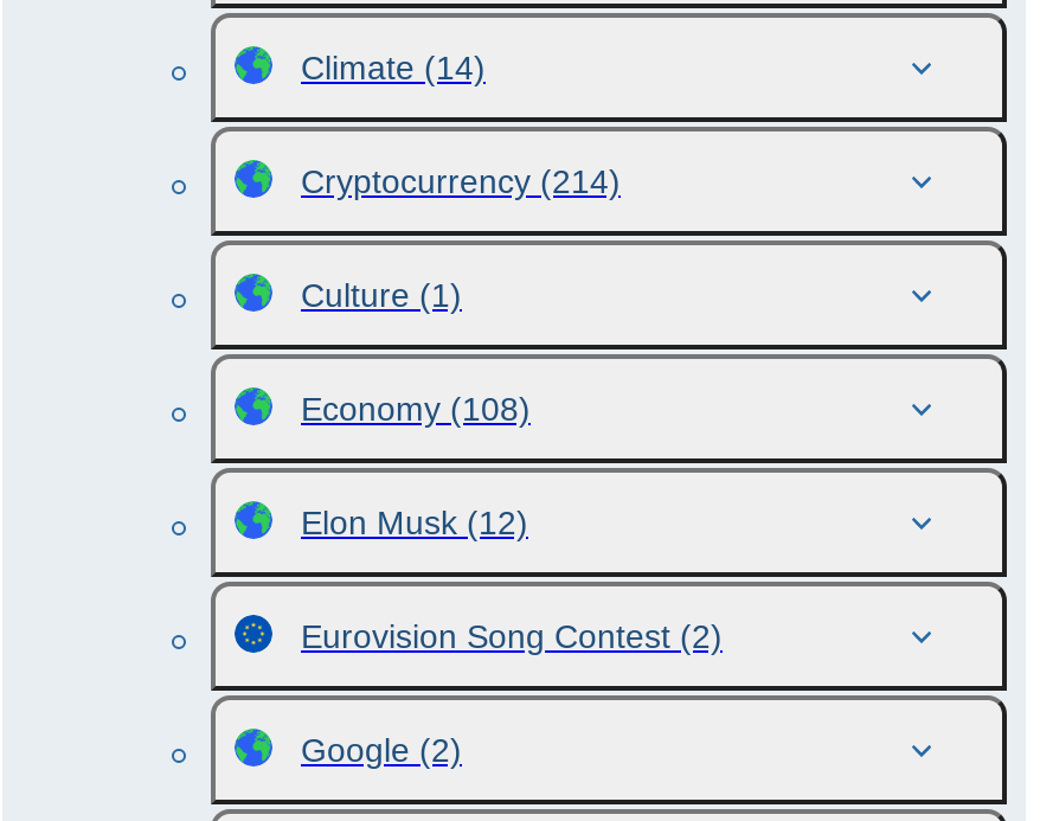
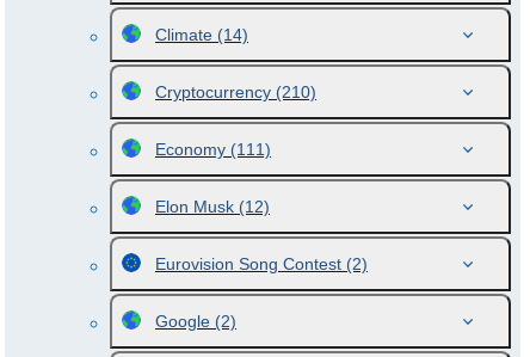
[301,162,621,428] Cryptocurrency (214) | Culture (1) | Economy (108) -> [155,82,316,159] Cryptocurrency (210) | Economy (111)

